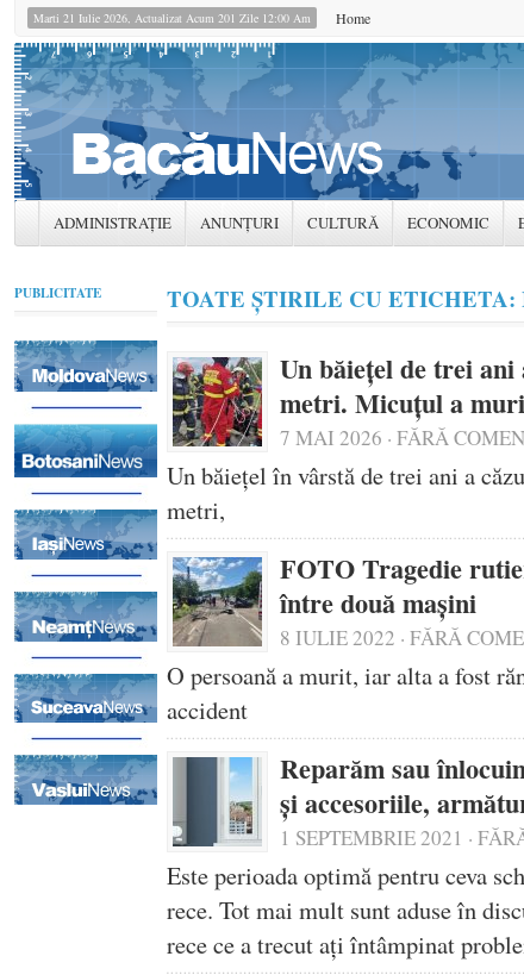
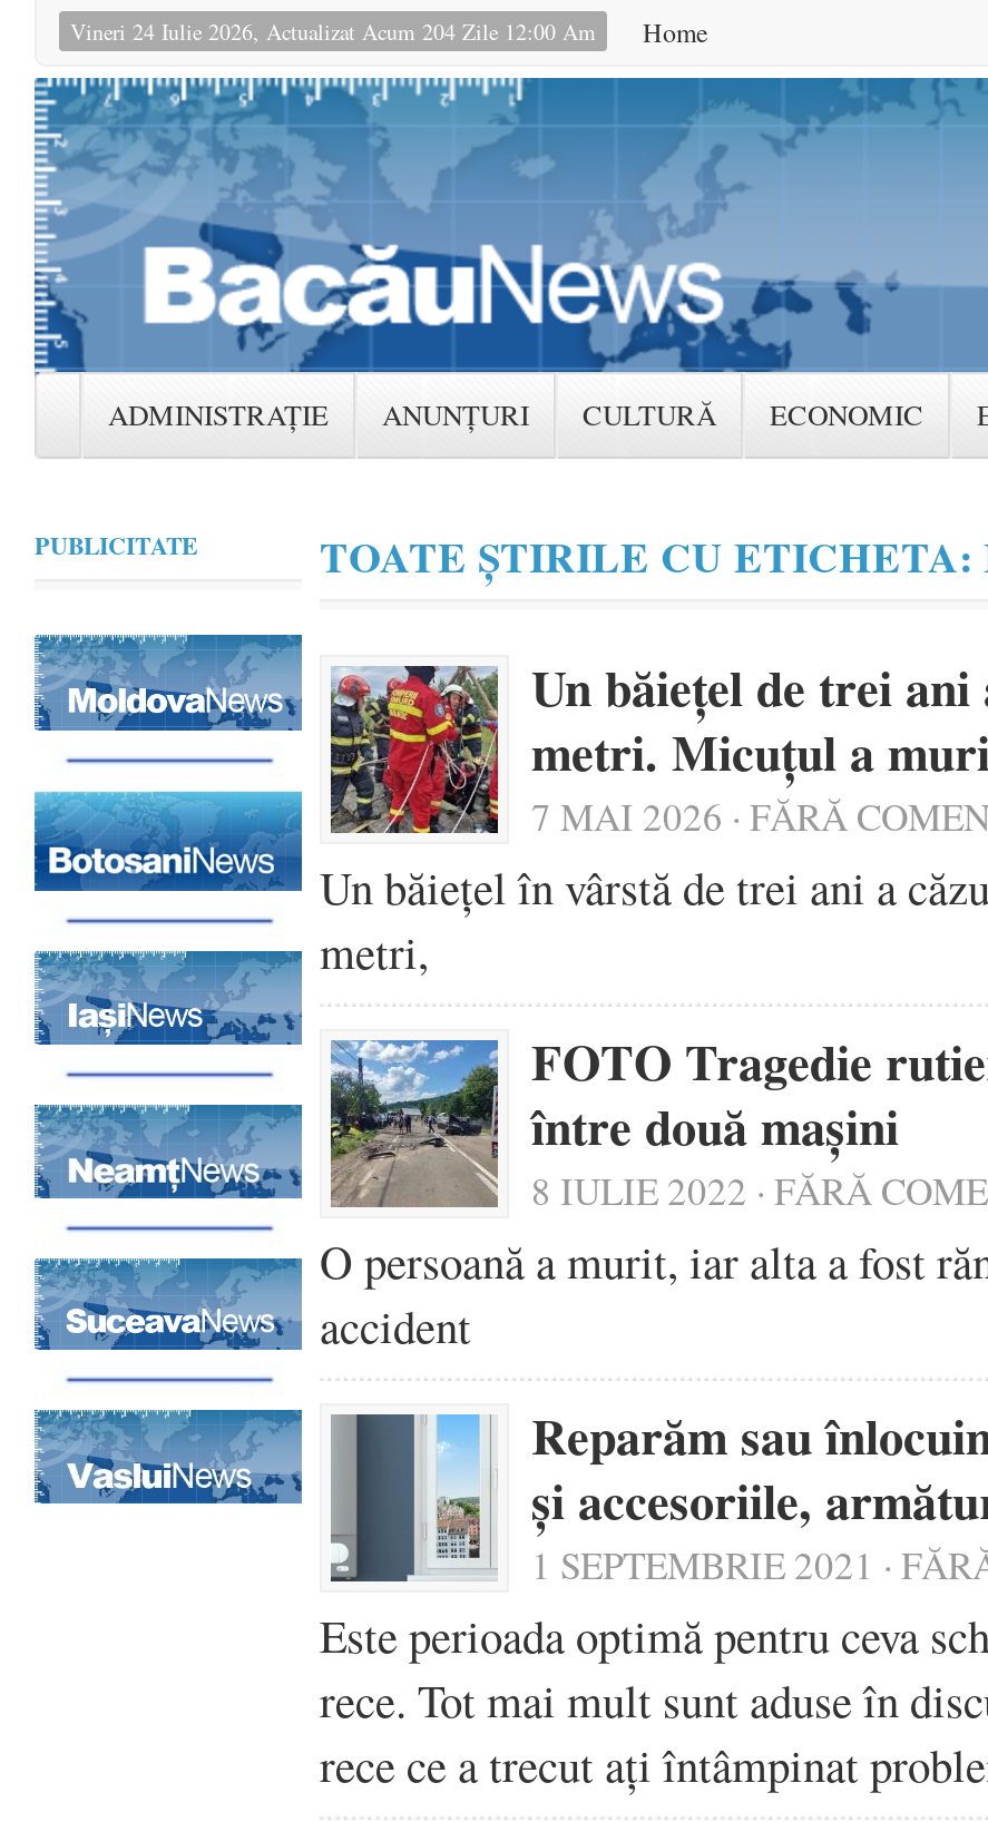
[33,10,311,26] Marti 21 Iulie 2026, Actualizat Acum 201 Zile 12:00 Am -> [70,16,596,47] Vineri 24 Iulie 2026, Actualizat Acum 204 Zile 12:00 Am

